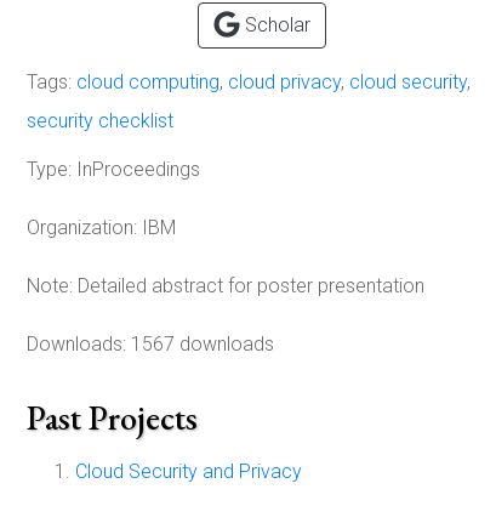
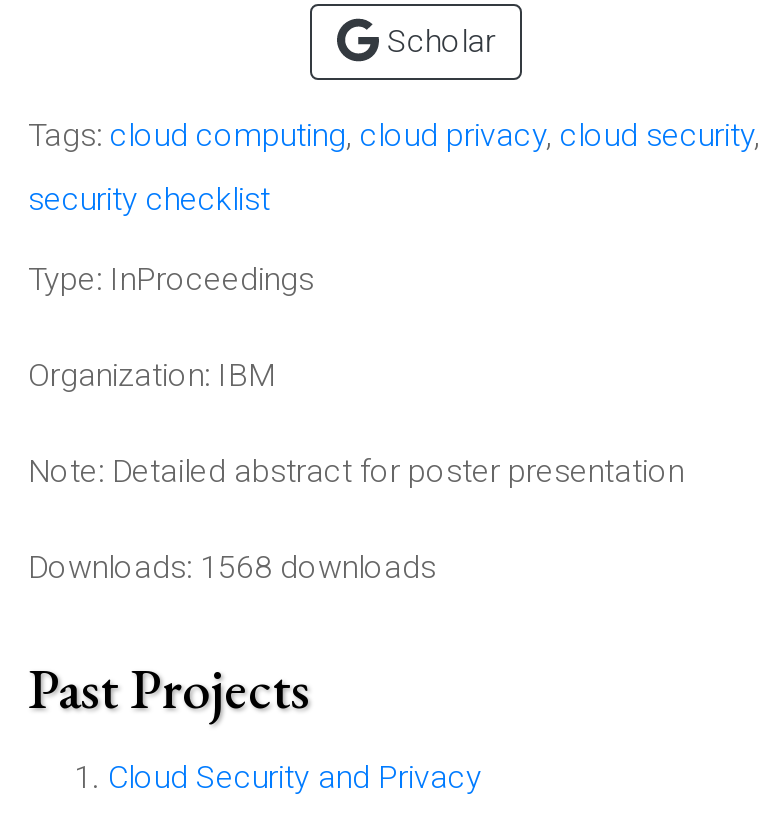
[27,332,274,356] Downloads: 1567 downloads -> [28,548,436,586] Downloads: 1568 downloads

